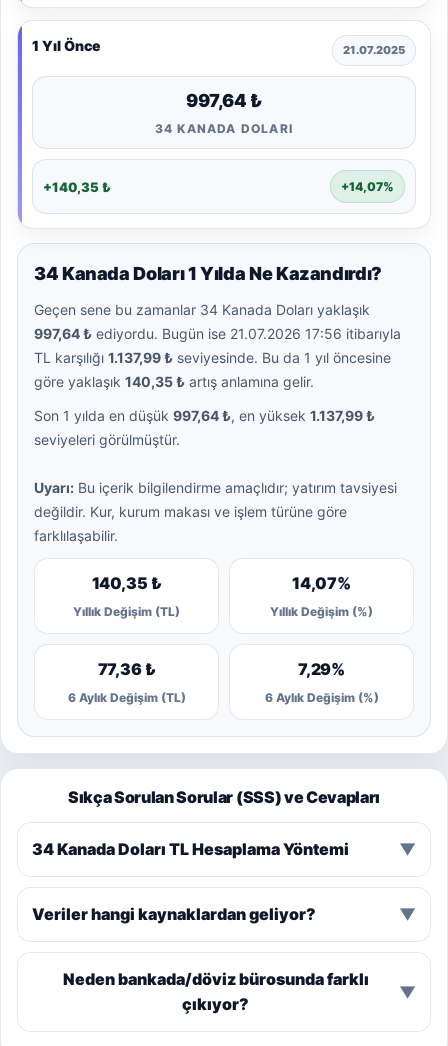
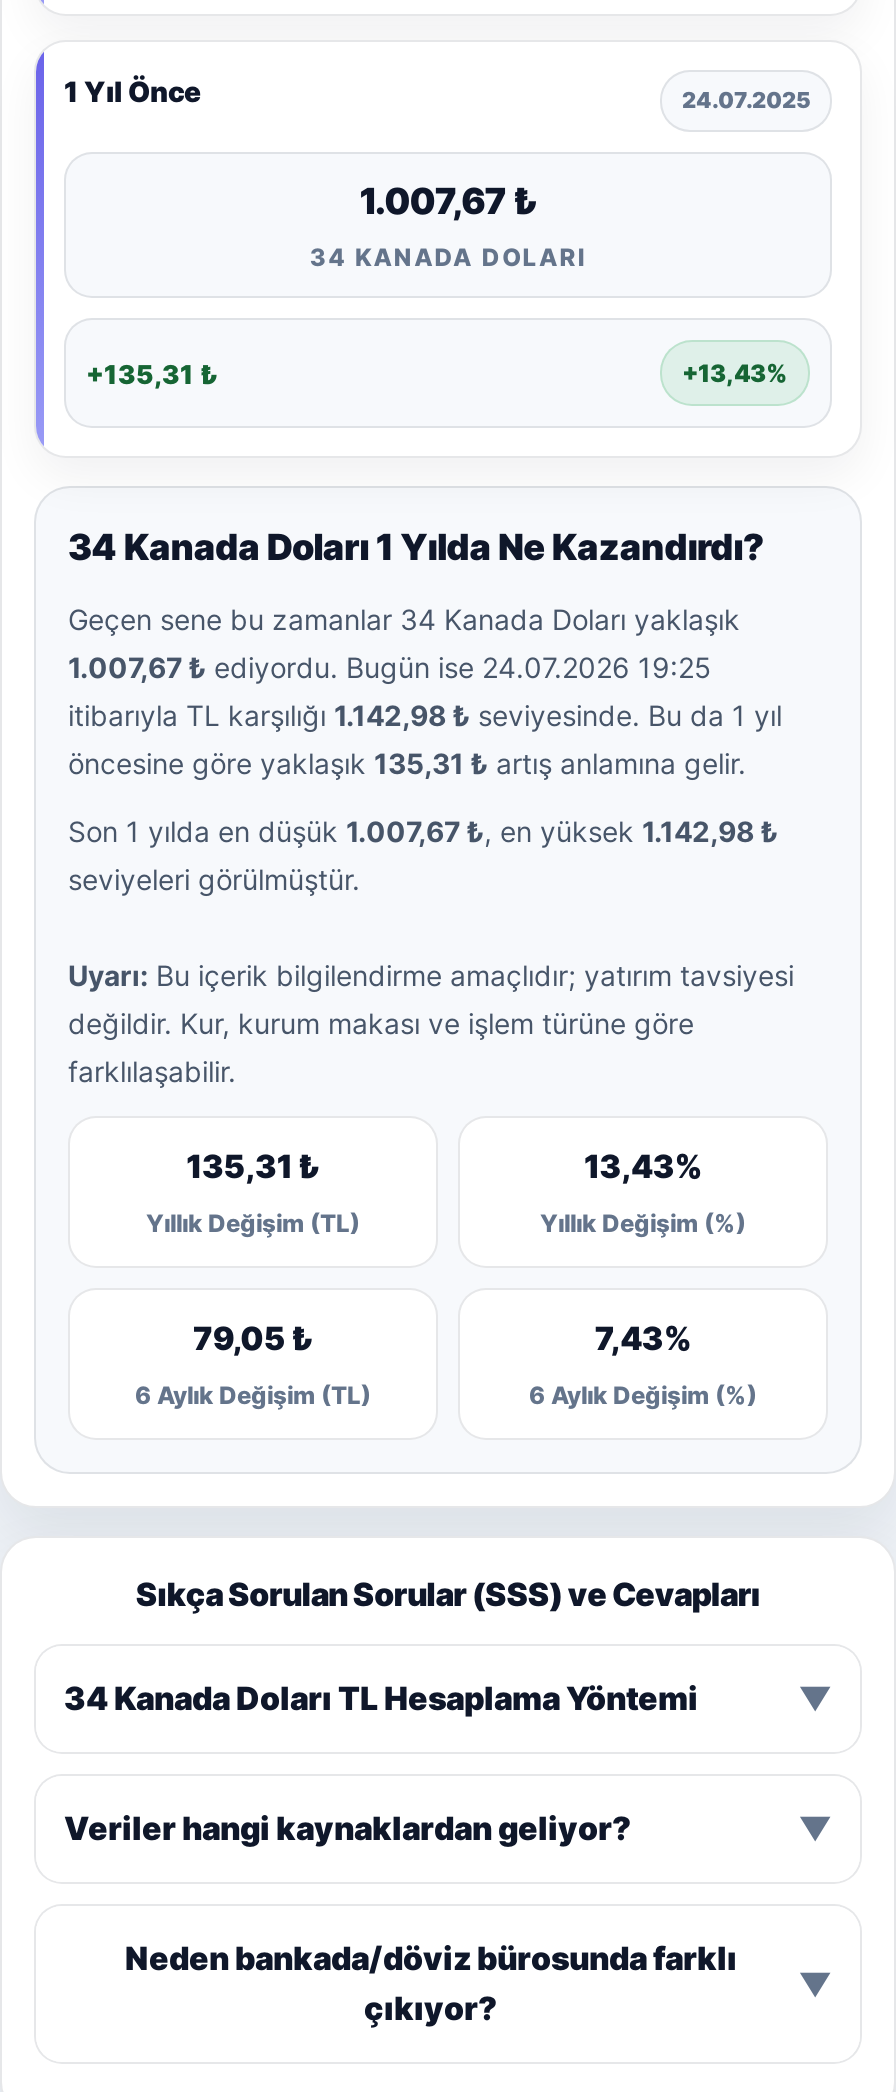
[343,43,405,57] 21.07.2025 -> [682,86,810,114] 24.07.2025
[186,90,262,111] 997,64 ₺ -> [360,180,536,222] 1.007,67 ₺
[43,178,111,194] +140,35 ₺ -> [86,357,218,389] +135,31 ₺
[341,179,394,194] +14,07% -> [682,358,788,388] +13,43%
[34,325,401,390] 997,64 ₺ ediyordu. Bugün ise 21.07.2026 17:56 itibarıyla | TL karşılığı 1.137,99 ₺ seviyesinde. Bu da 1 yıl öncesine | göre yaklaşık 140,35 ₺ artış anlamına gelir. -> [68,650,782,780] 1.007,67 ₺ ediyordu. Bugün ise 24.07.2026 19:25 | itibarıyla TL karşılığı 1.142,98 ₺ seviyesinde. Bu da 1 yıl | öncesine göre yaklaşık 135,31 ₺ artış anlamına gelir.
[34,407,375,424] Son 1 yılda en düşük 997,64 ₺, en yüksek 1.137,99 ₺ -> [68,814,778,848] Son 1 yılda en düşük 1.007,67 ₺, en yüksek 1.142,98 ₺
[92,573,161,593] 140,35 ₺ -> [186,1146,320,1186] 135,31 ₺
[292,573,350,593] 14,07% -> [584,1146,702,1186] 13,43%
[97,659,155,679] 77,36 ₺ -> [193,1318,313,1358] 79,05 ₺
[298,659,345,679] 7,29% -> [595,1318,691,1358] 7,43%

